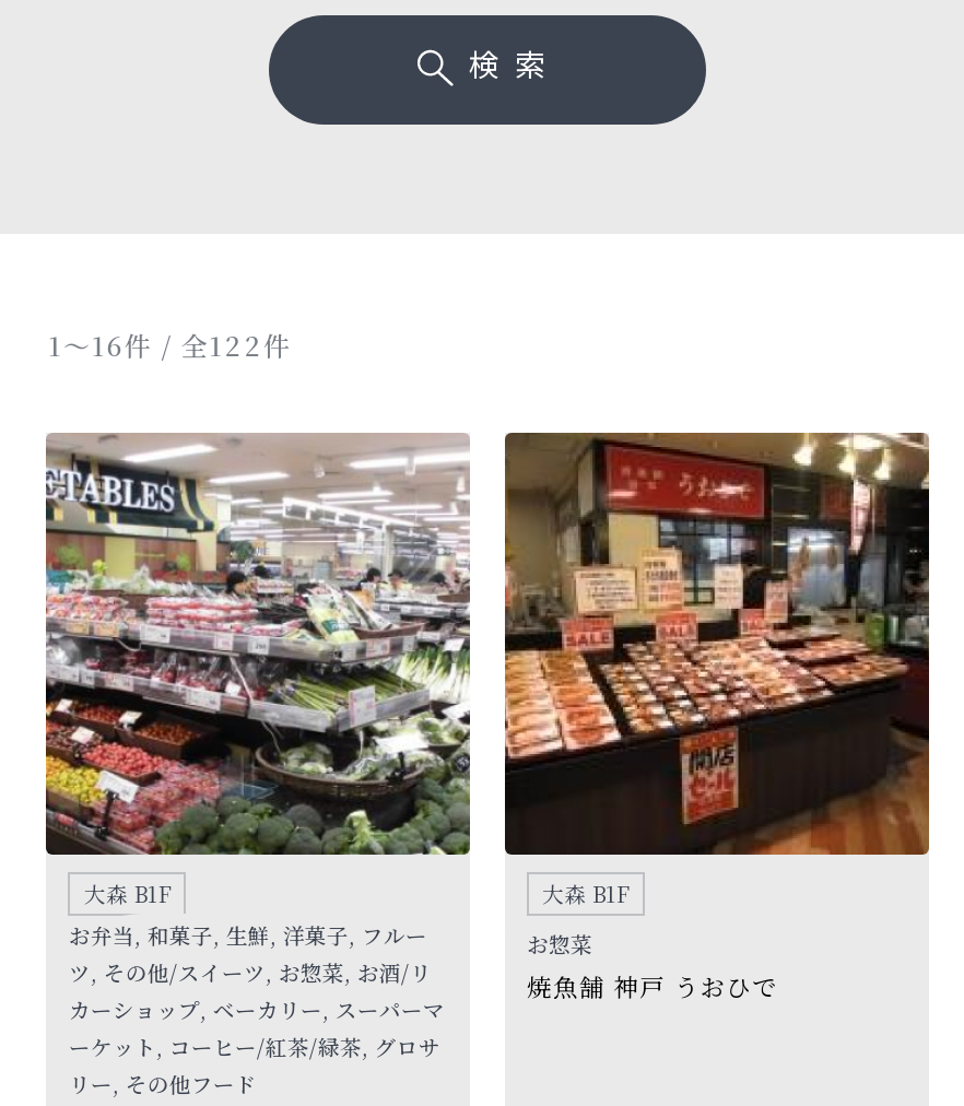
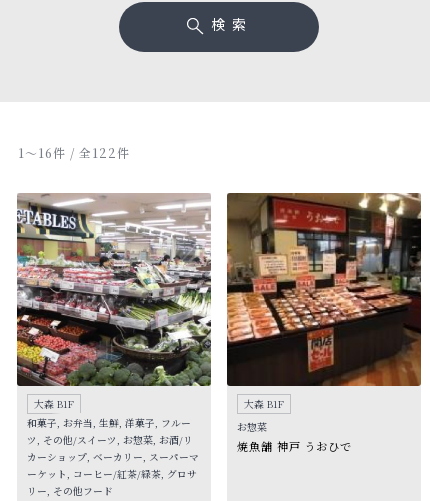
[69,920,427,951] お弁当, 和菓子, 生鮮, 洋菓子, フルー -> [27,416,191,430] 和菓子, お弁当, 生鮮, 洋菓子, フルー

